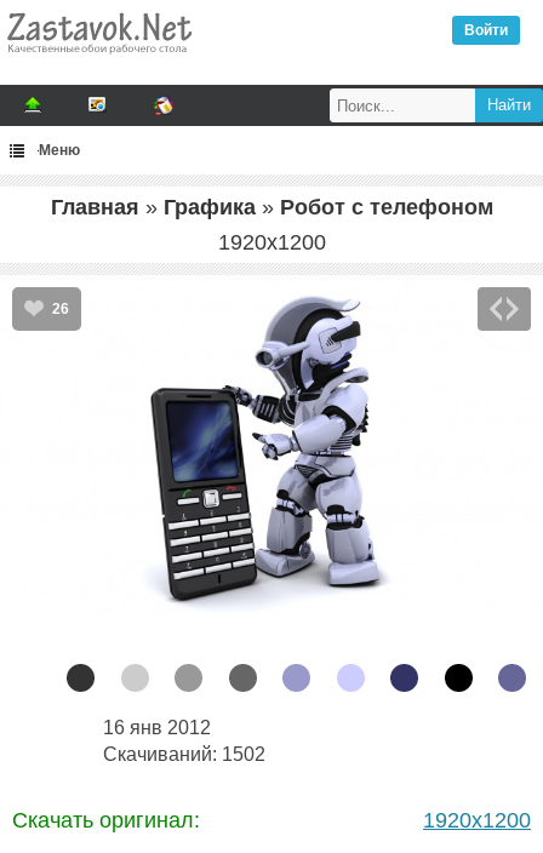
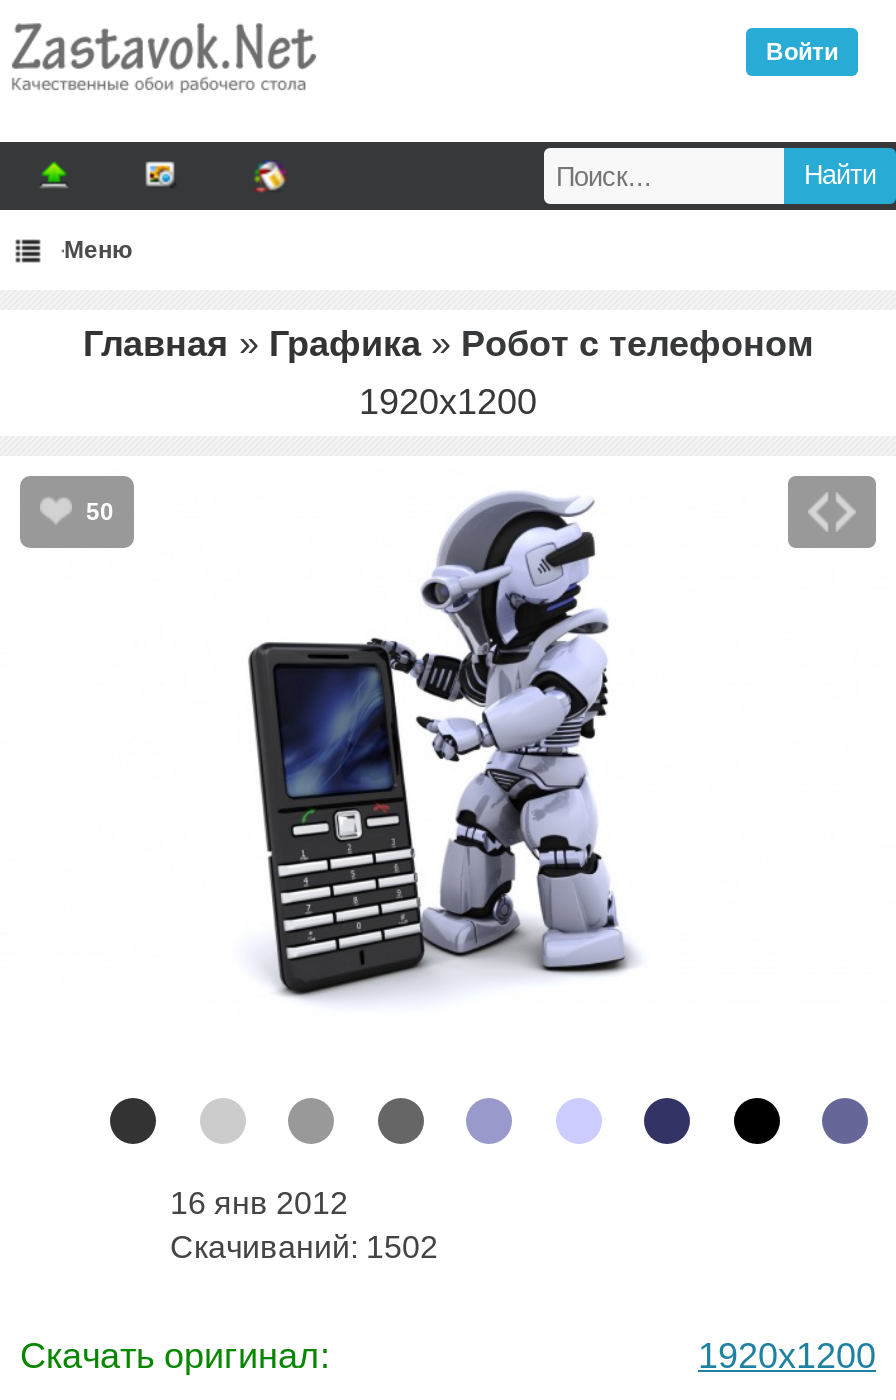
[52,300,69,317] 26 -> [86,498,114,526] 50

